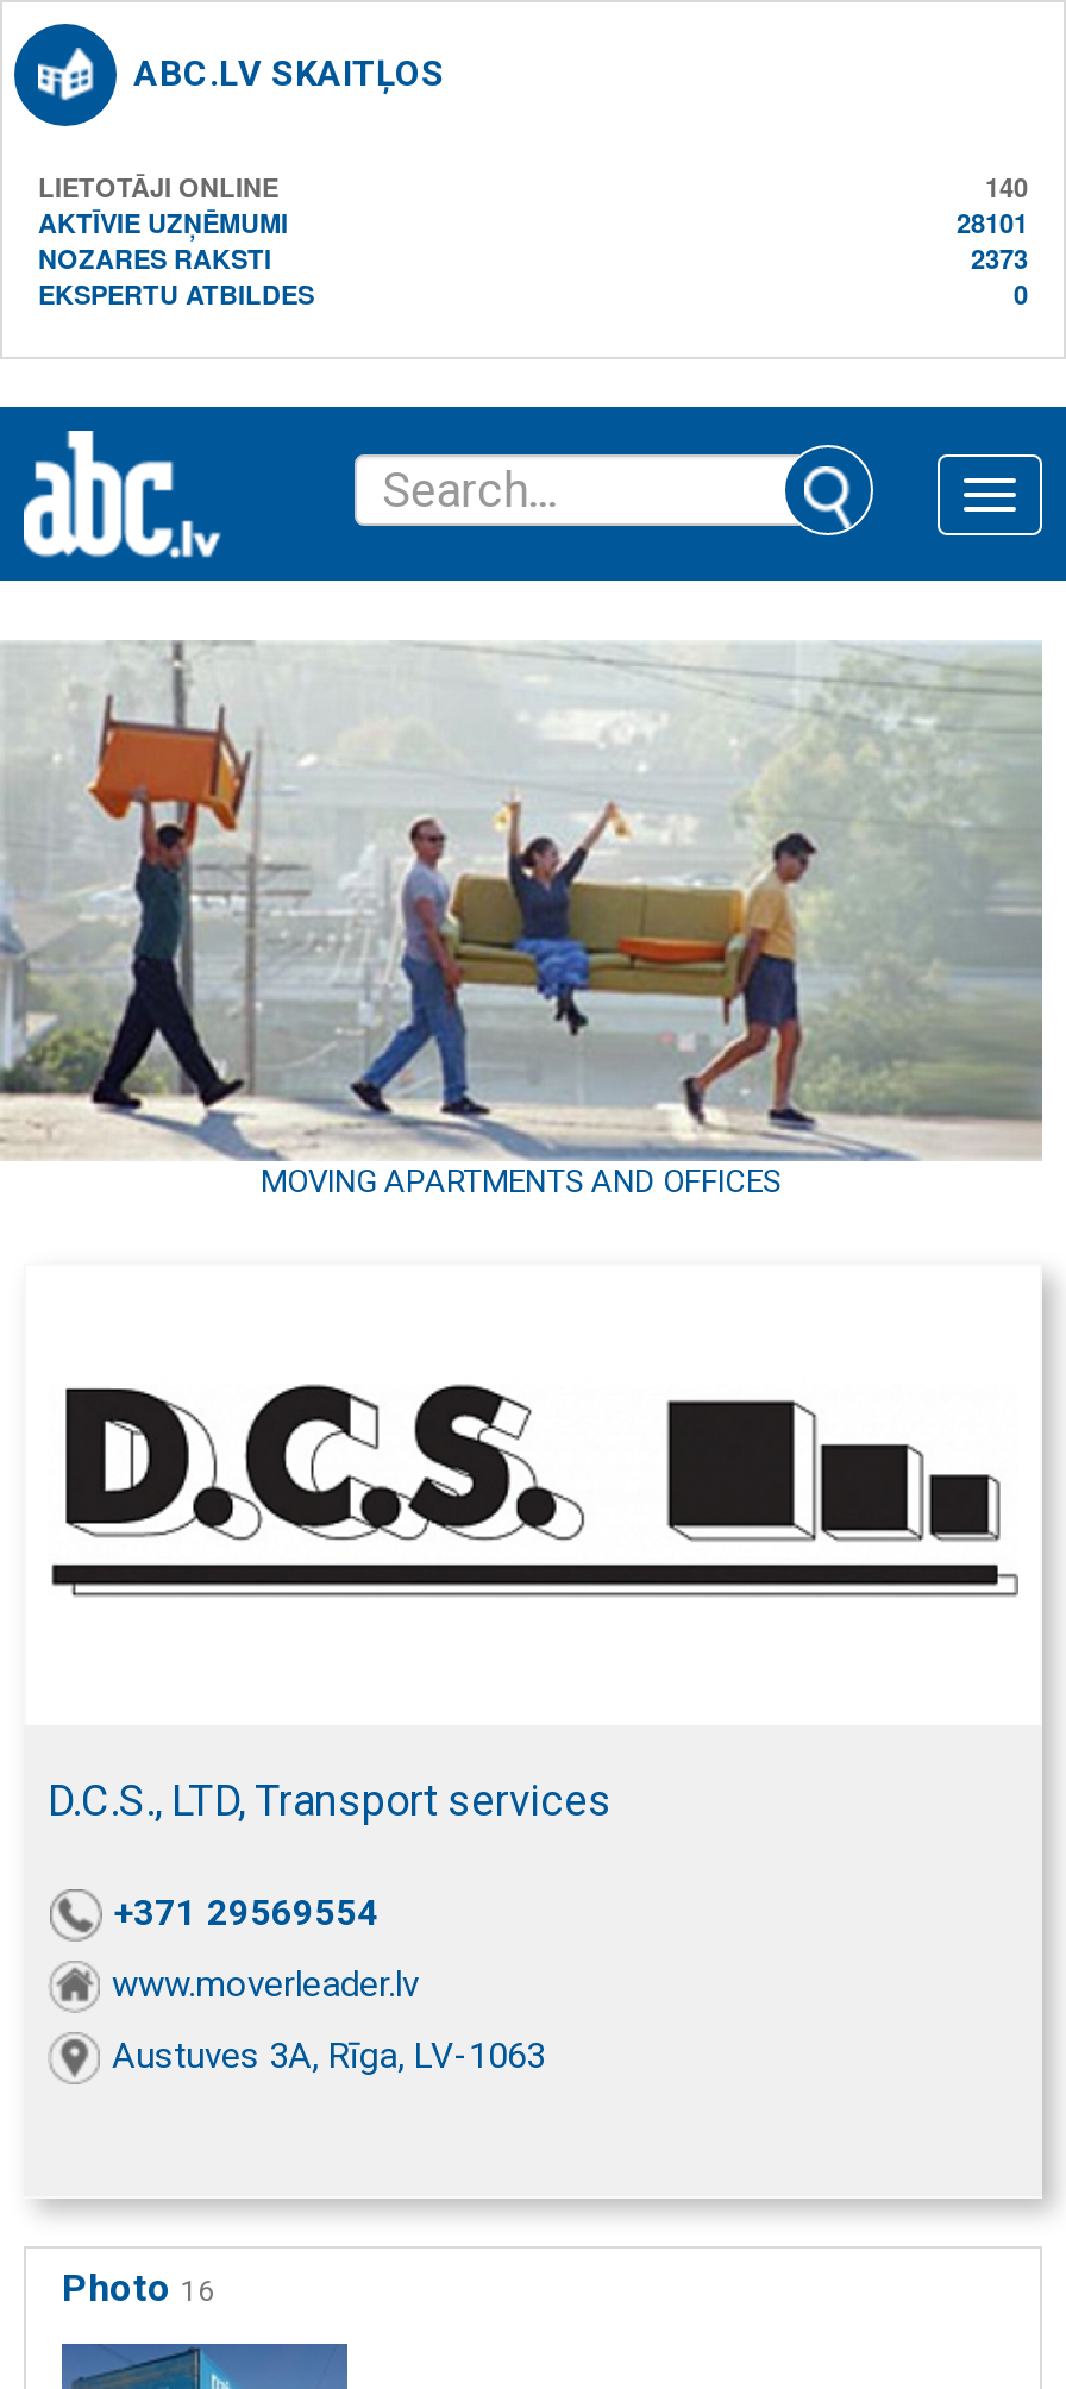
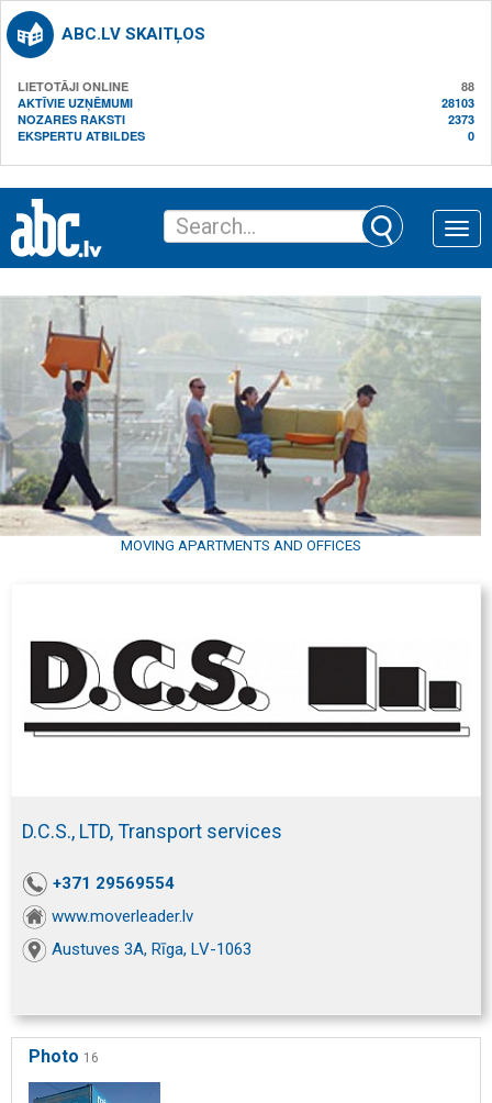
[985,169,1028,205] 140 -> [461,78,474,94] 88
[957,205,1028,240] 28101 -> [441,94,474,111] 28103

